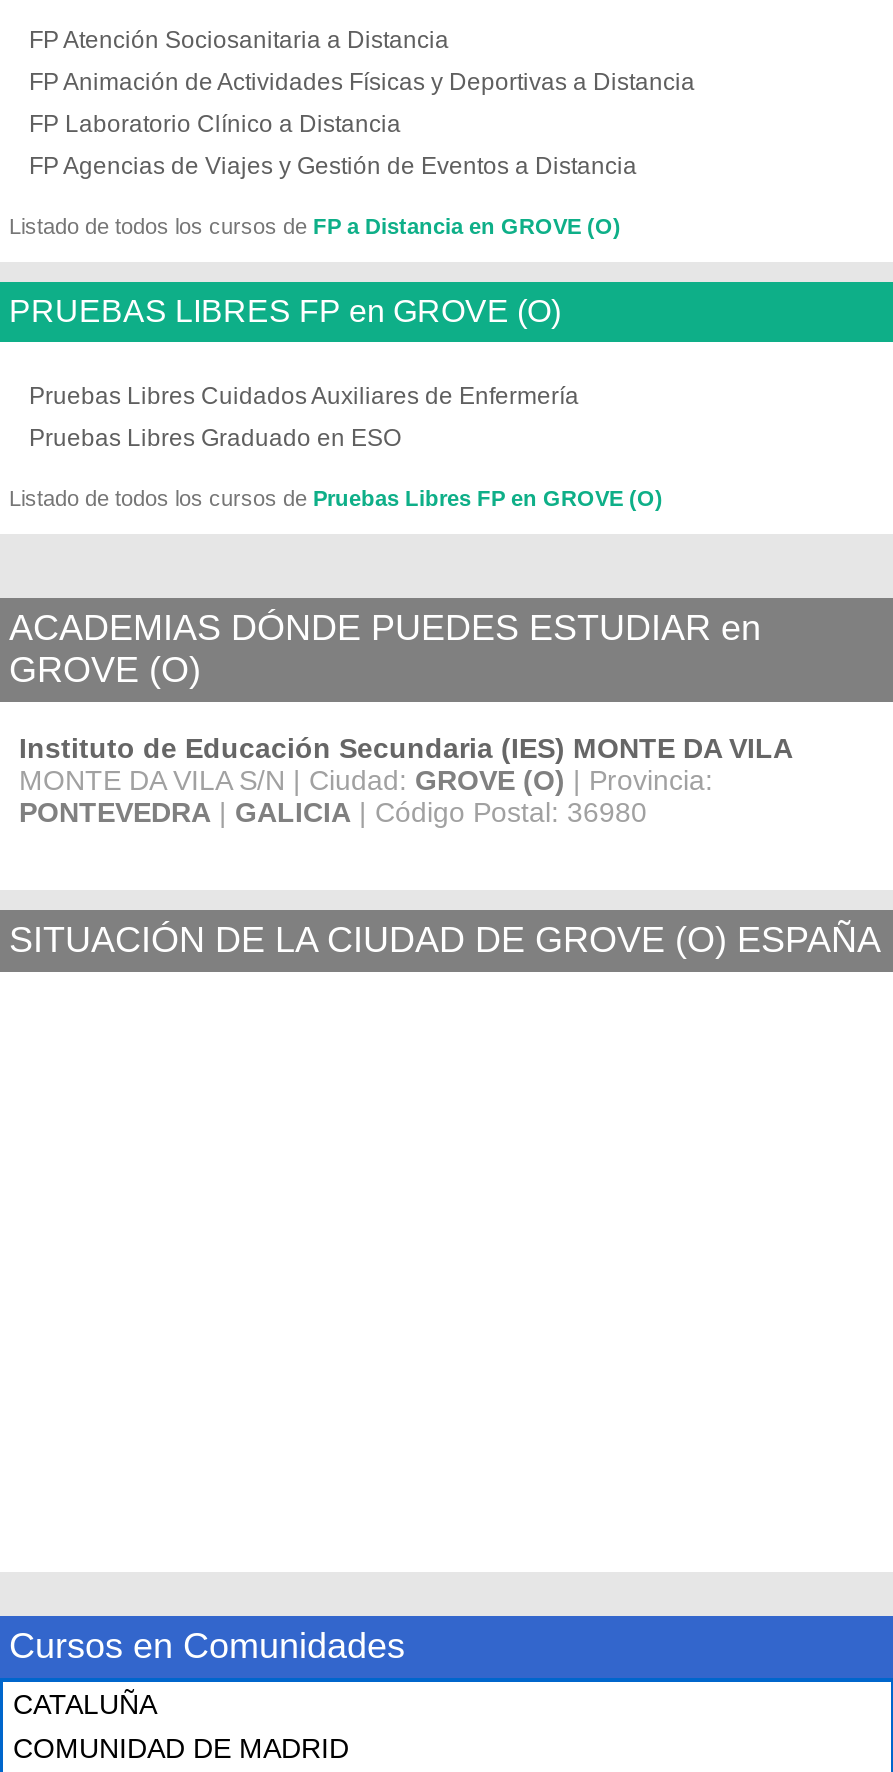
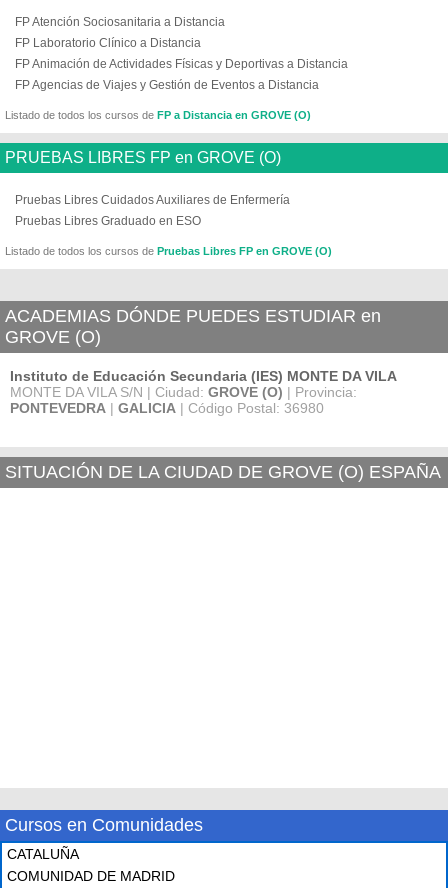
moved [29,68,695,96] -> [15,57,348,71]: FP Animación de Actividades Físicas y Deportivas a Distancia
moved [29,110,401,138] -> [15,36,201,50]: FP Laboratorio Clínico a Distancia

